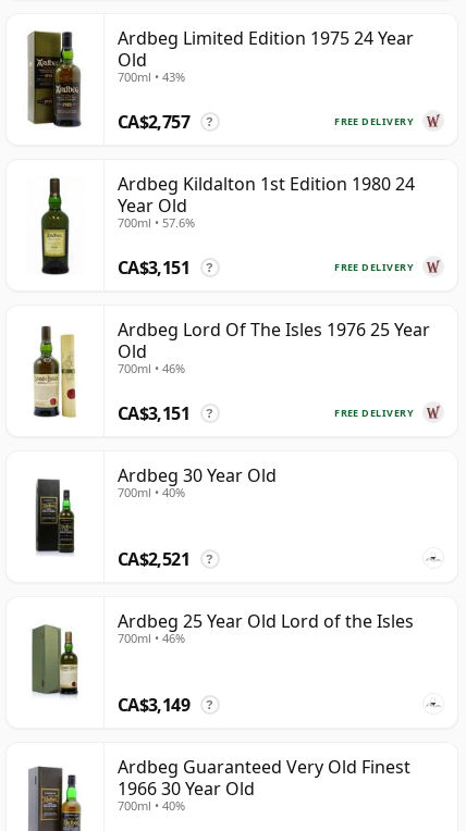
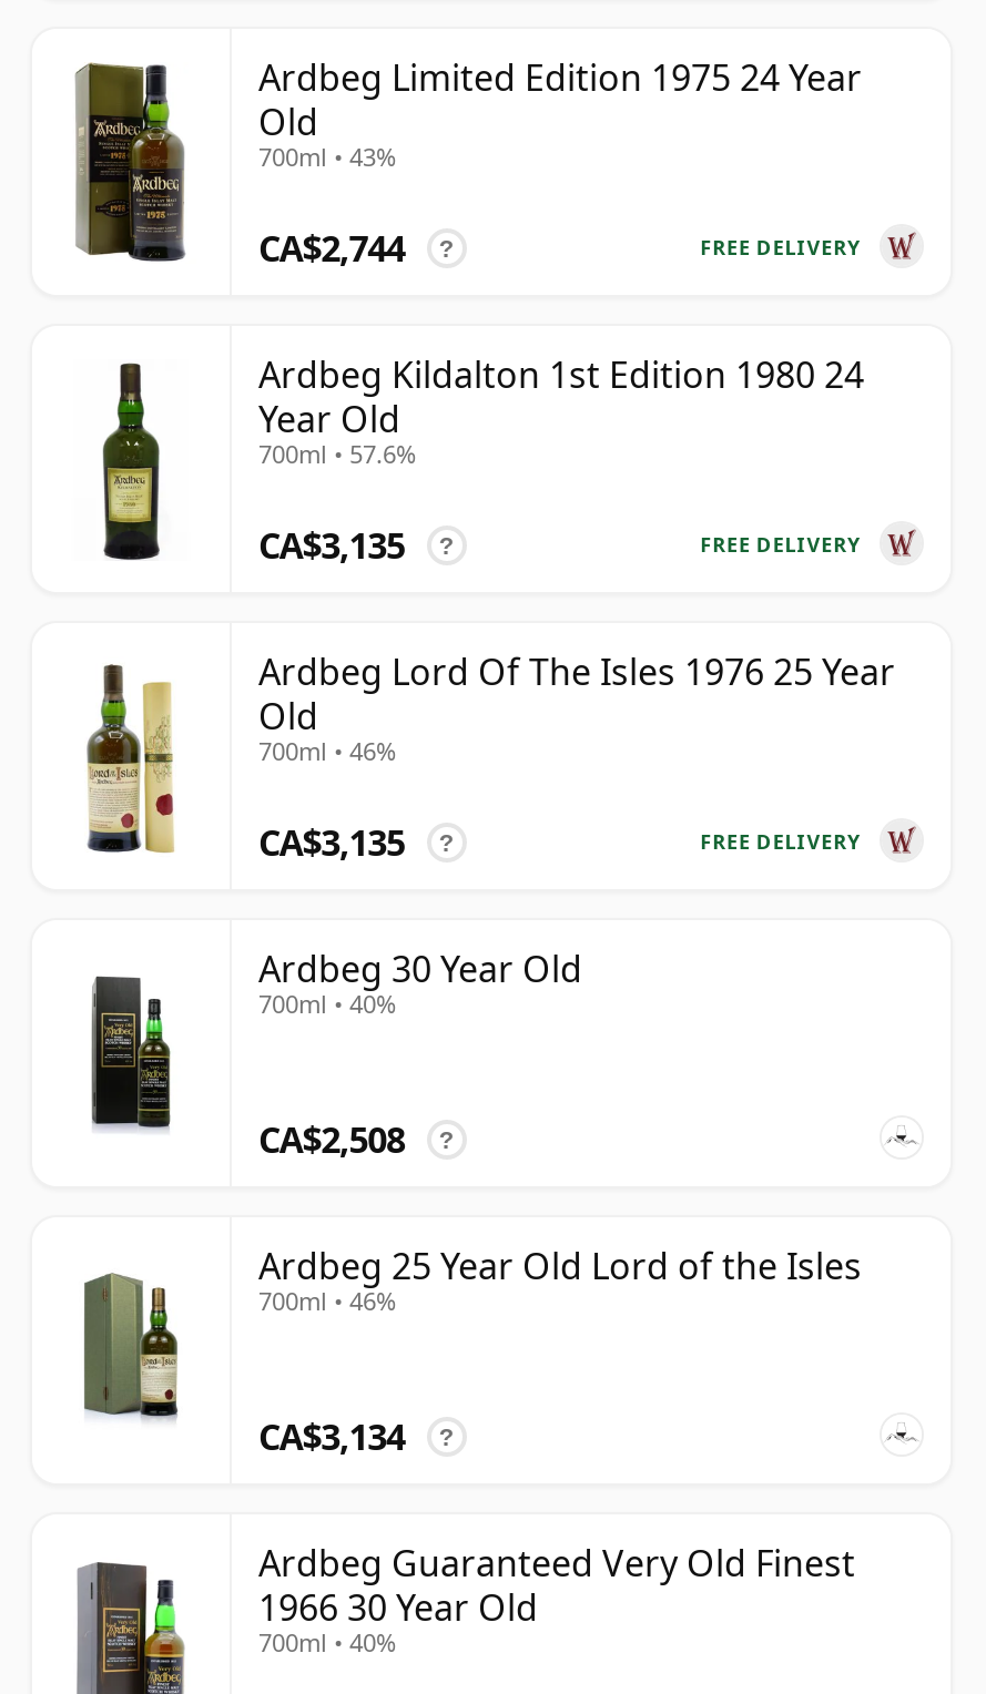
[118,110,189,134] CA$2,757 -> [258,224,405,273] CA$2,744
[118,256,189,280] CA$3,151 -> [258,522,405,570] CA$3,135
[118,402,189,426] CA$3,151 -> [258,819,405,867] CA$3,135
[118,547,189,571] CA$2,521 -> [258,1116,405,1165] CA$2,508
[118,693,189,717] CA$3,149 -> [258,1413,405,1462] CA$3,134

